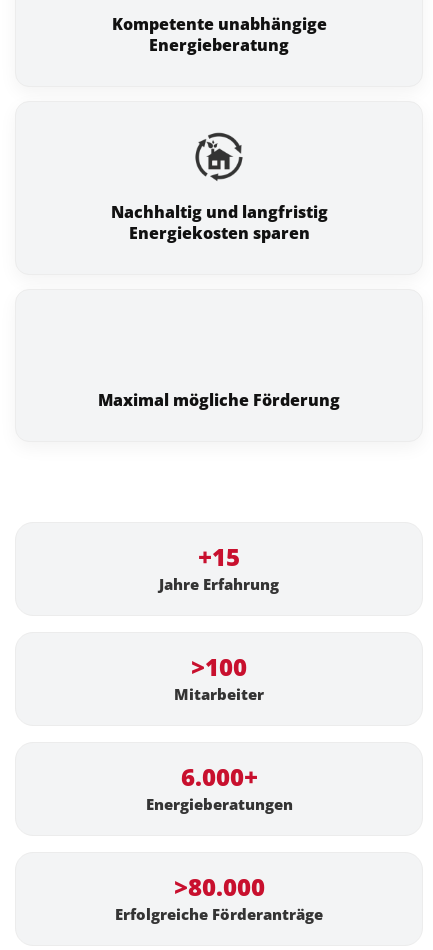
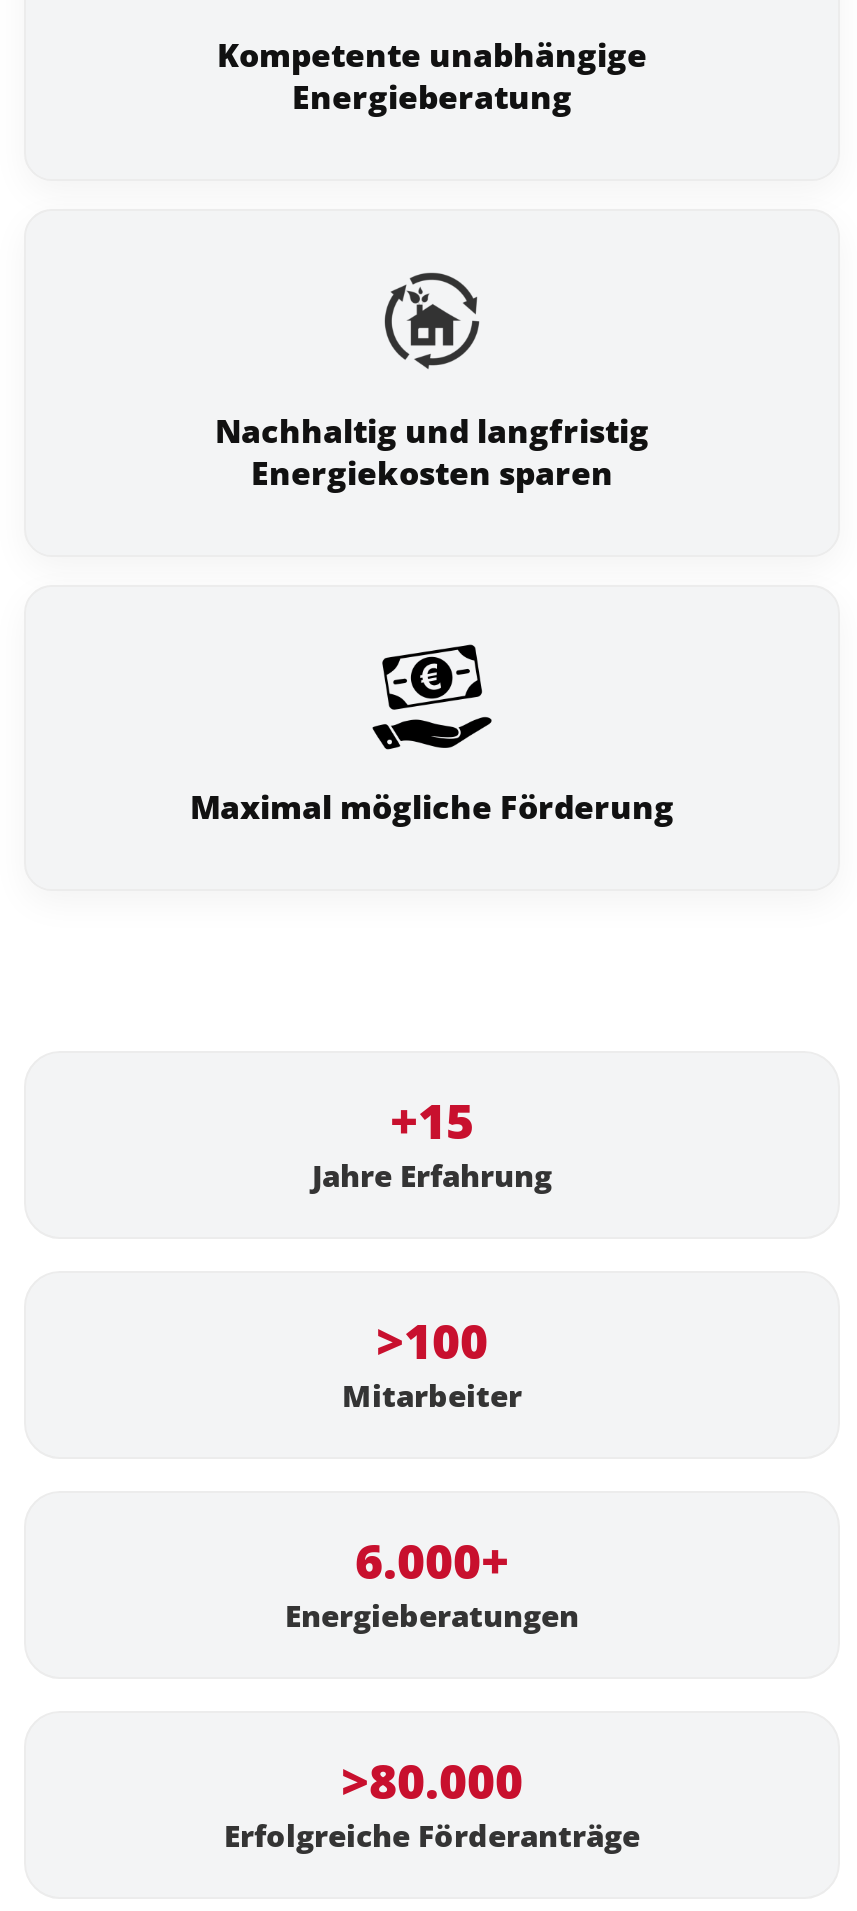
none -> [370,643,494,751] [image]

